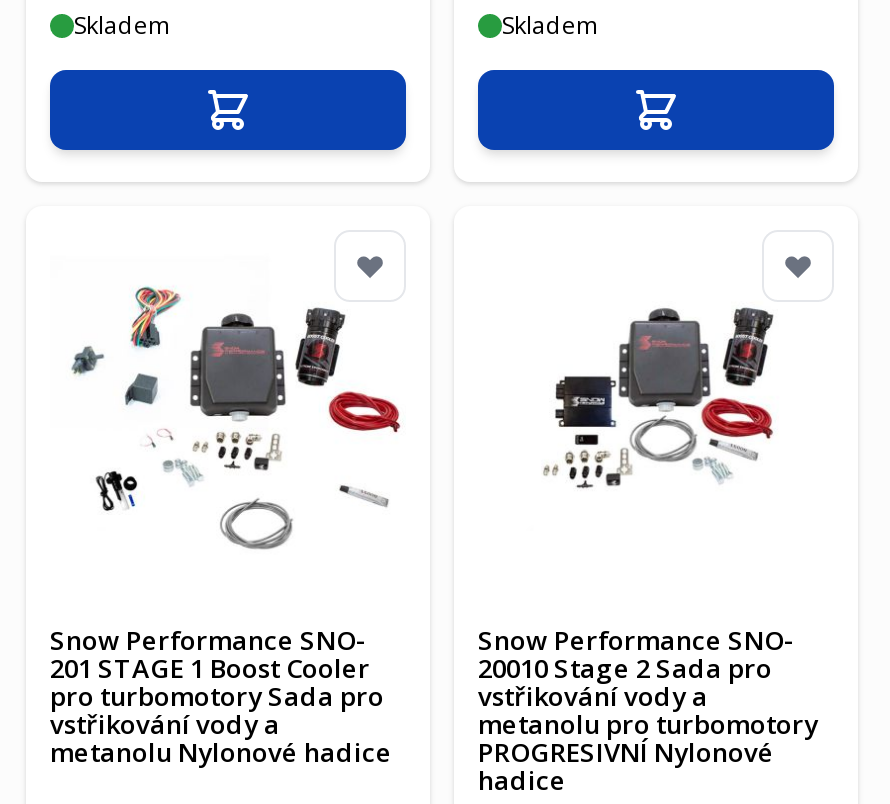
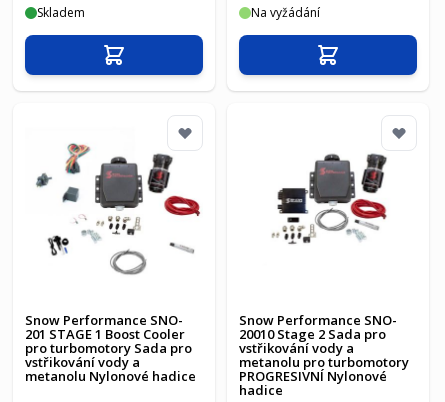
[502,8,598,42] Skladem -> [251,4,320,21] Na vyžádání

